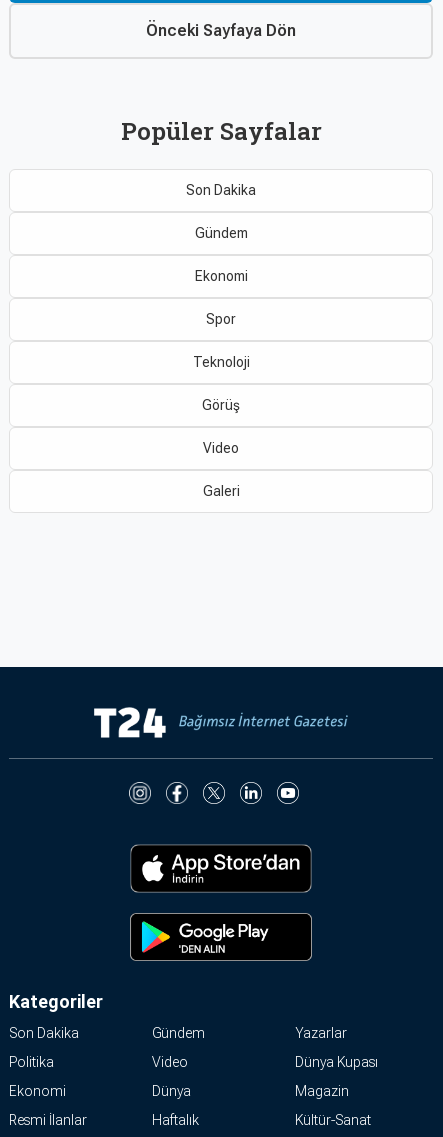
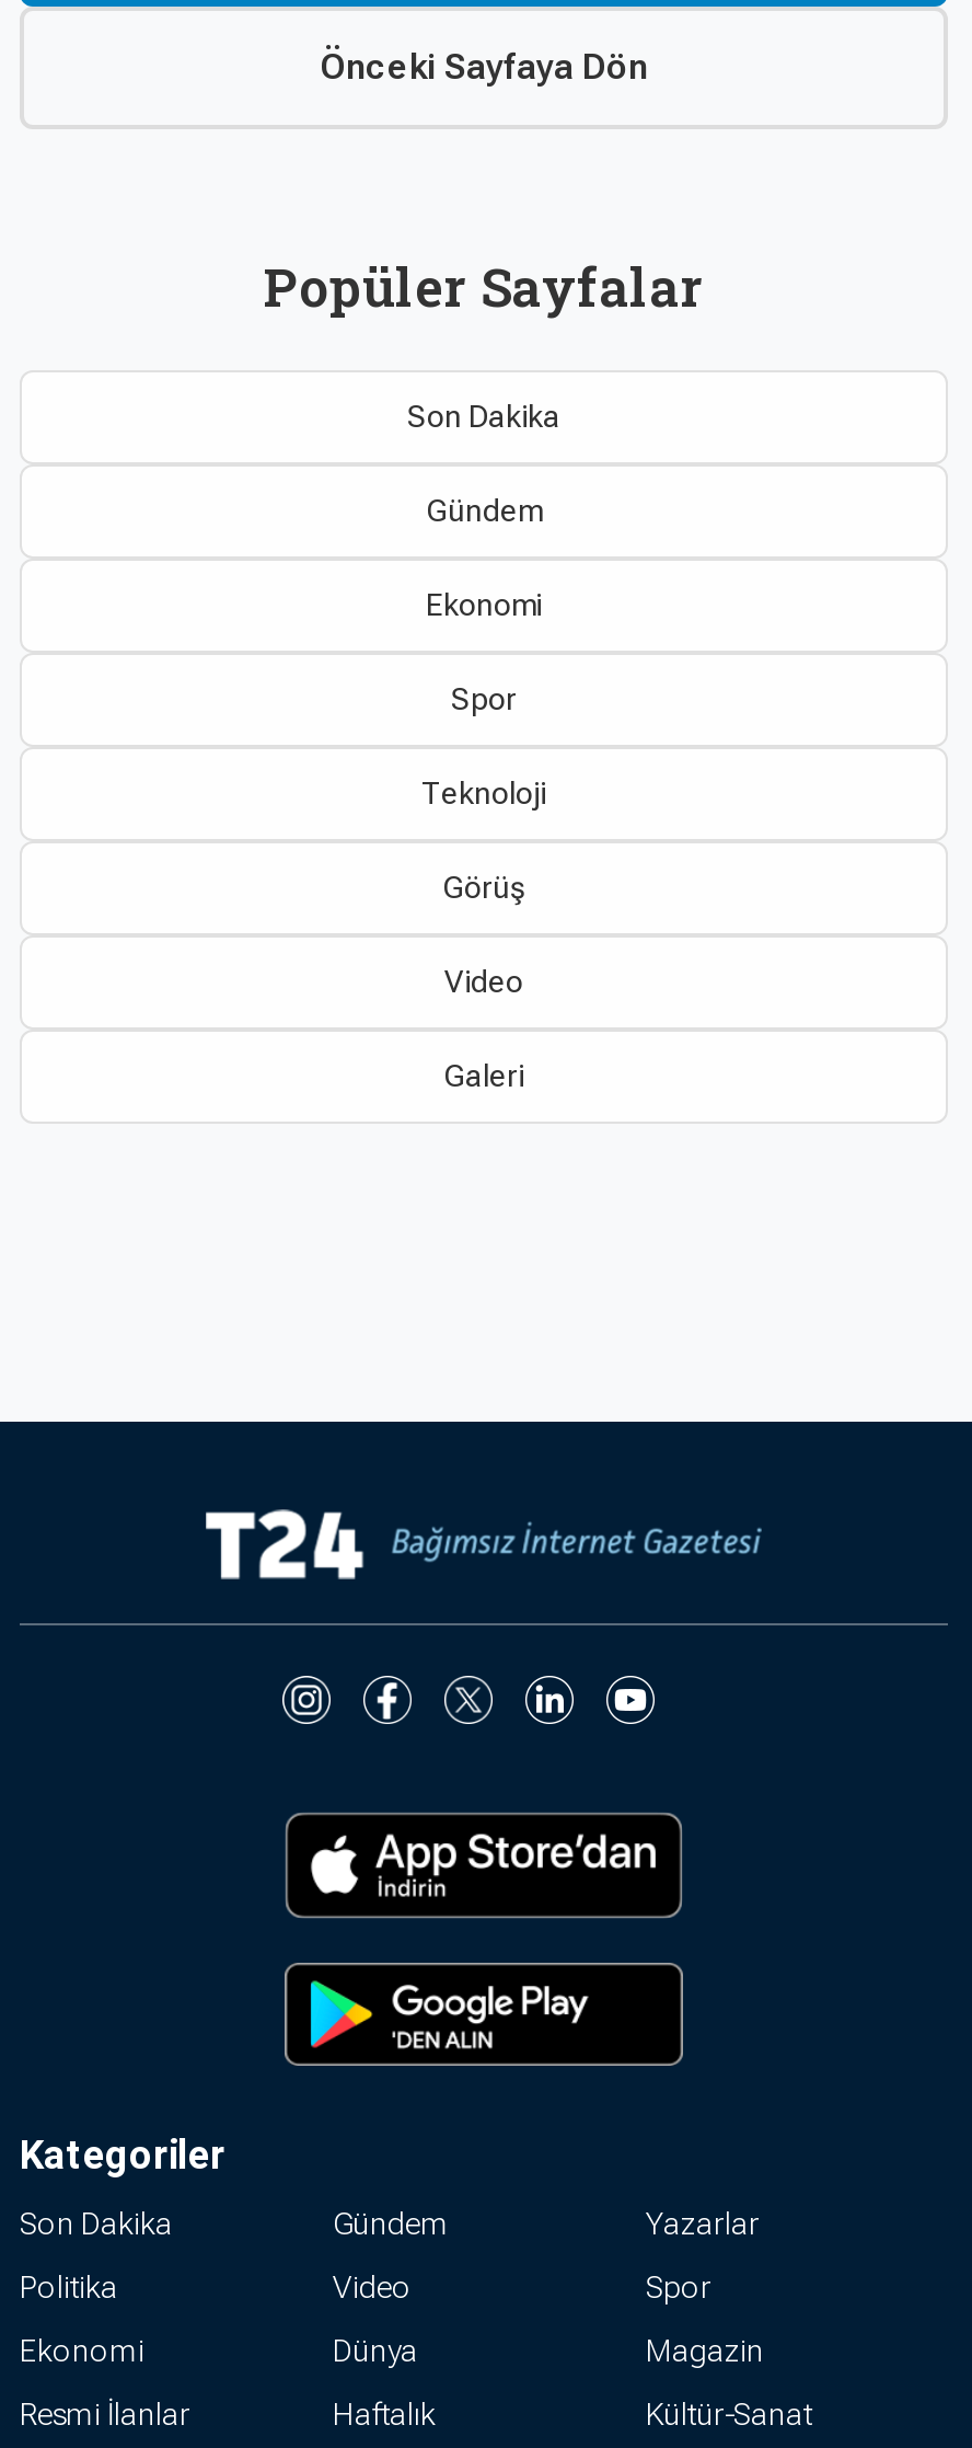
[295,1054,378,1070] Dünya Kupası -> [646,2271,711,2306] Spor

